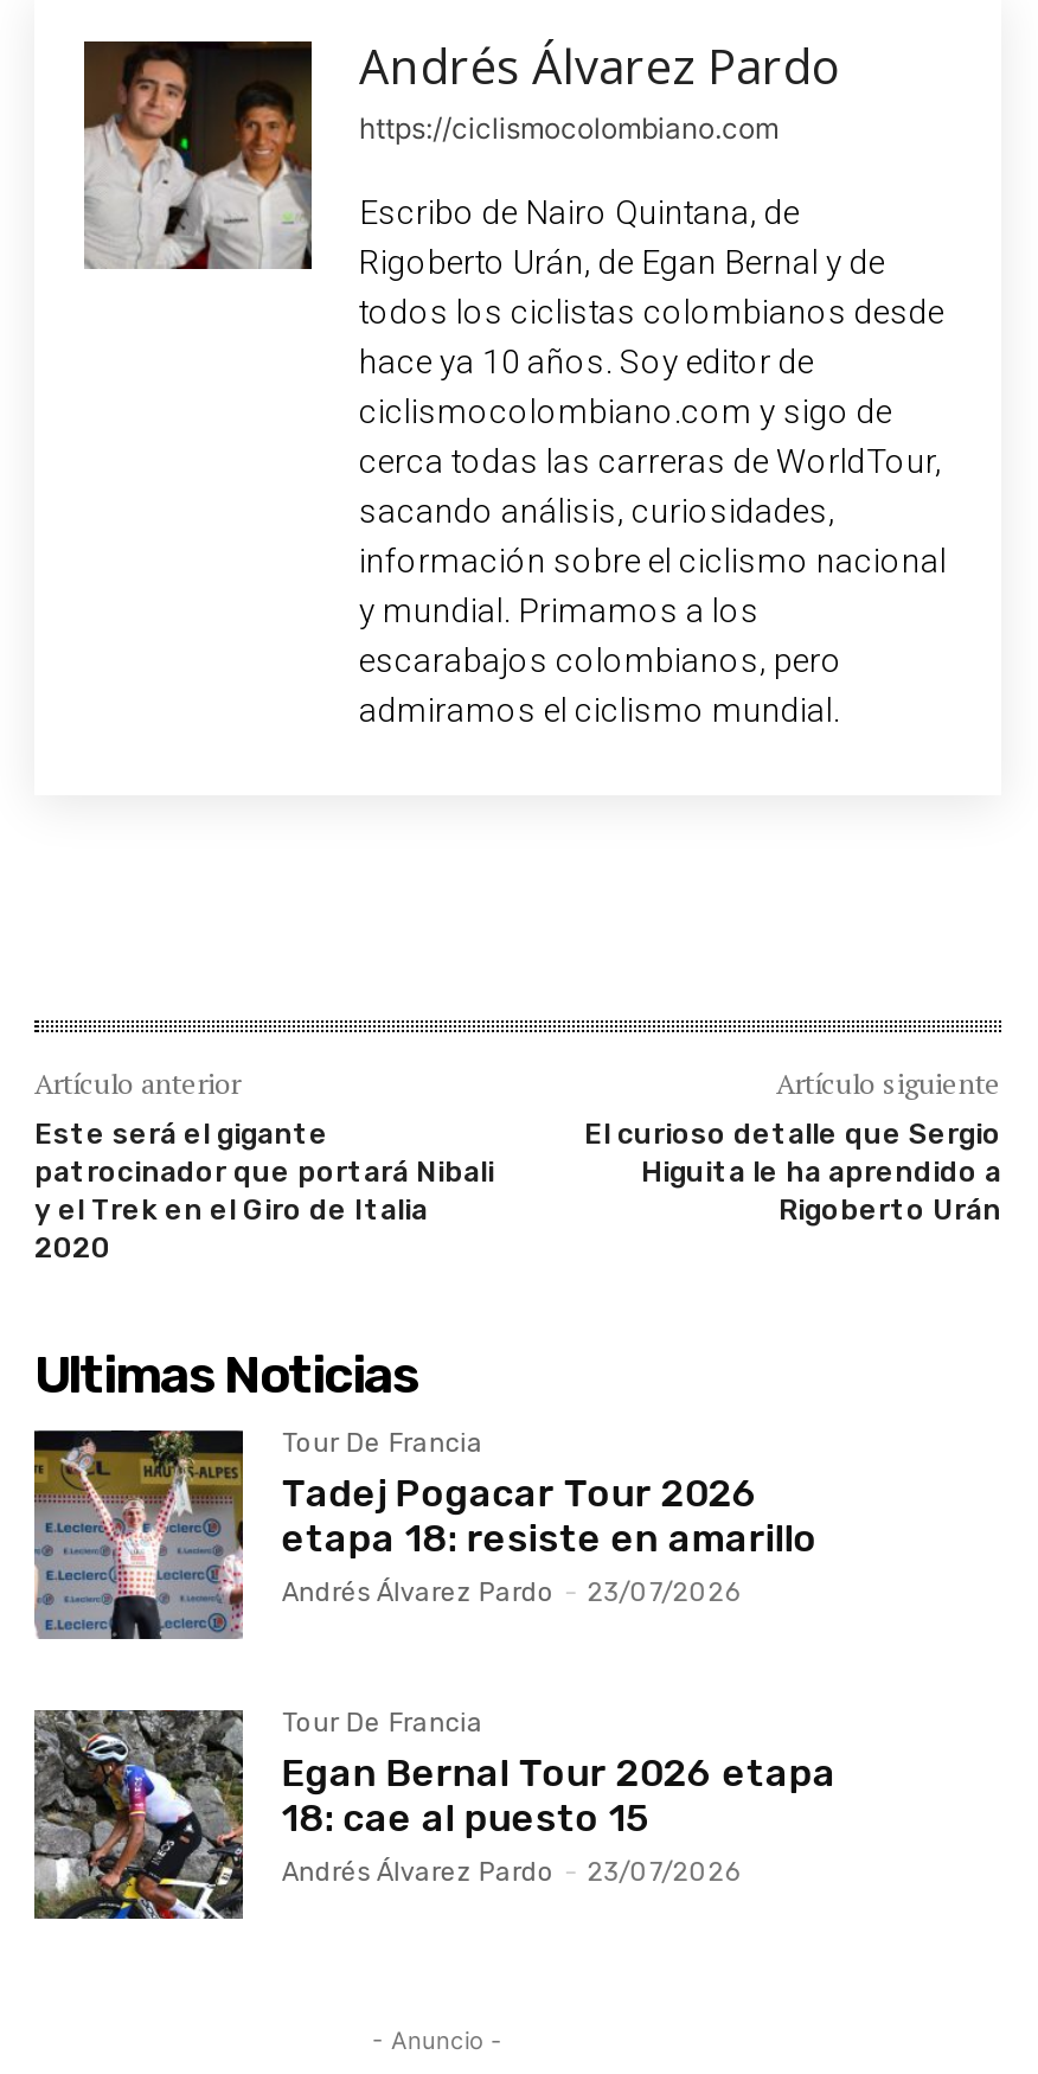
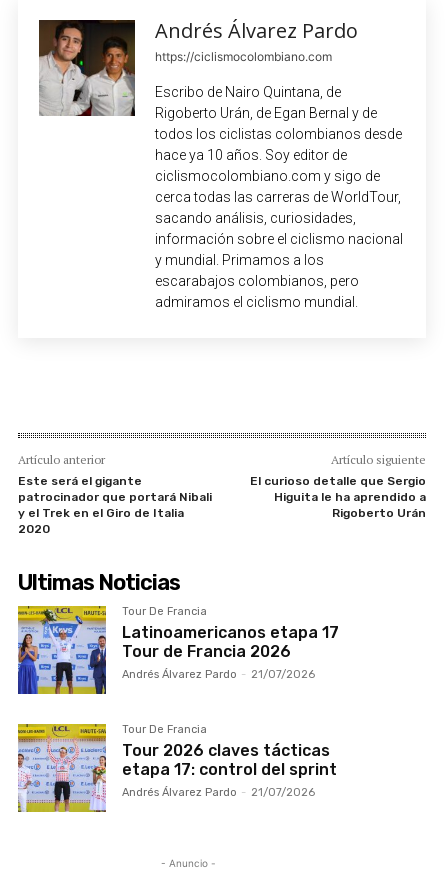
[32,1428,817,1641] [image] | Tadej Pogacar Tour 2026 | etapa 18: resiste en amarillo | Andrés Álvarez Pardo - 23/07/2026 -> [17,605,339,695] [image] | Latinoamericanos etapa 17 | Tour de Francia 2026 | Andrés Álvarez Pardo - 21/07/2026
[32,1708,836,1921] [image] | Egan Bernal Tour 2026 etapa | 18: cae al puesto 15 | Andrés Álvarez Pardo - 23/07/2026 -> [17,723,337,813] [image] | Tour 2026 claves tácticas | etapa 17: control del sprint | Andrés Álvarez Pardo - 21/07/2026

